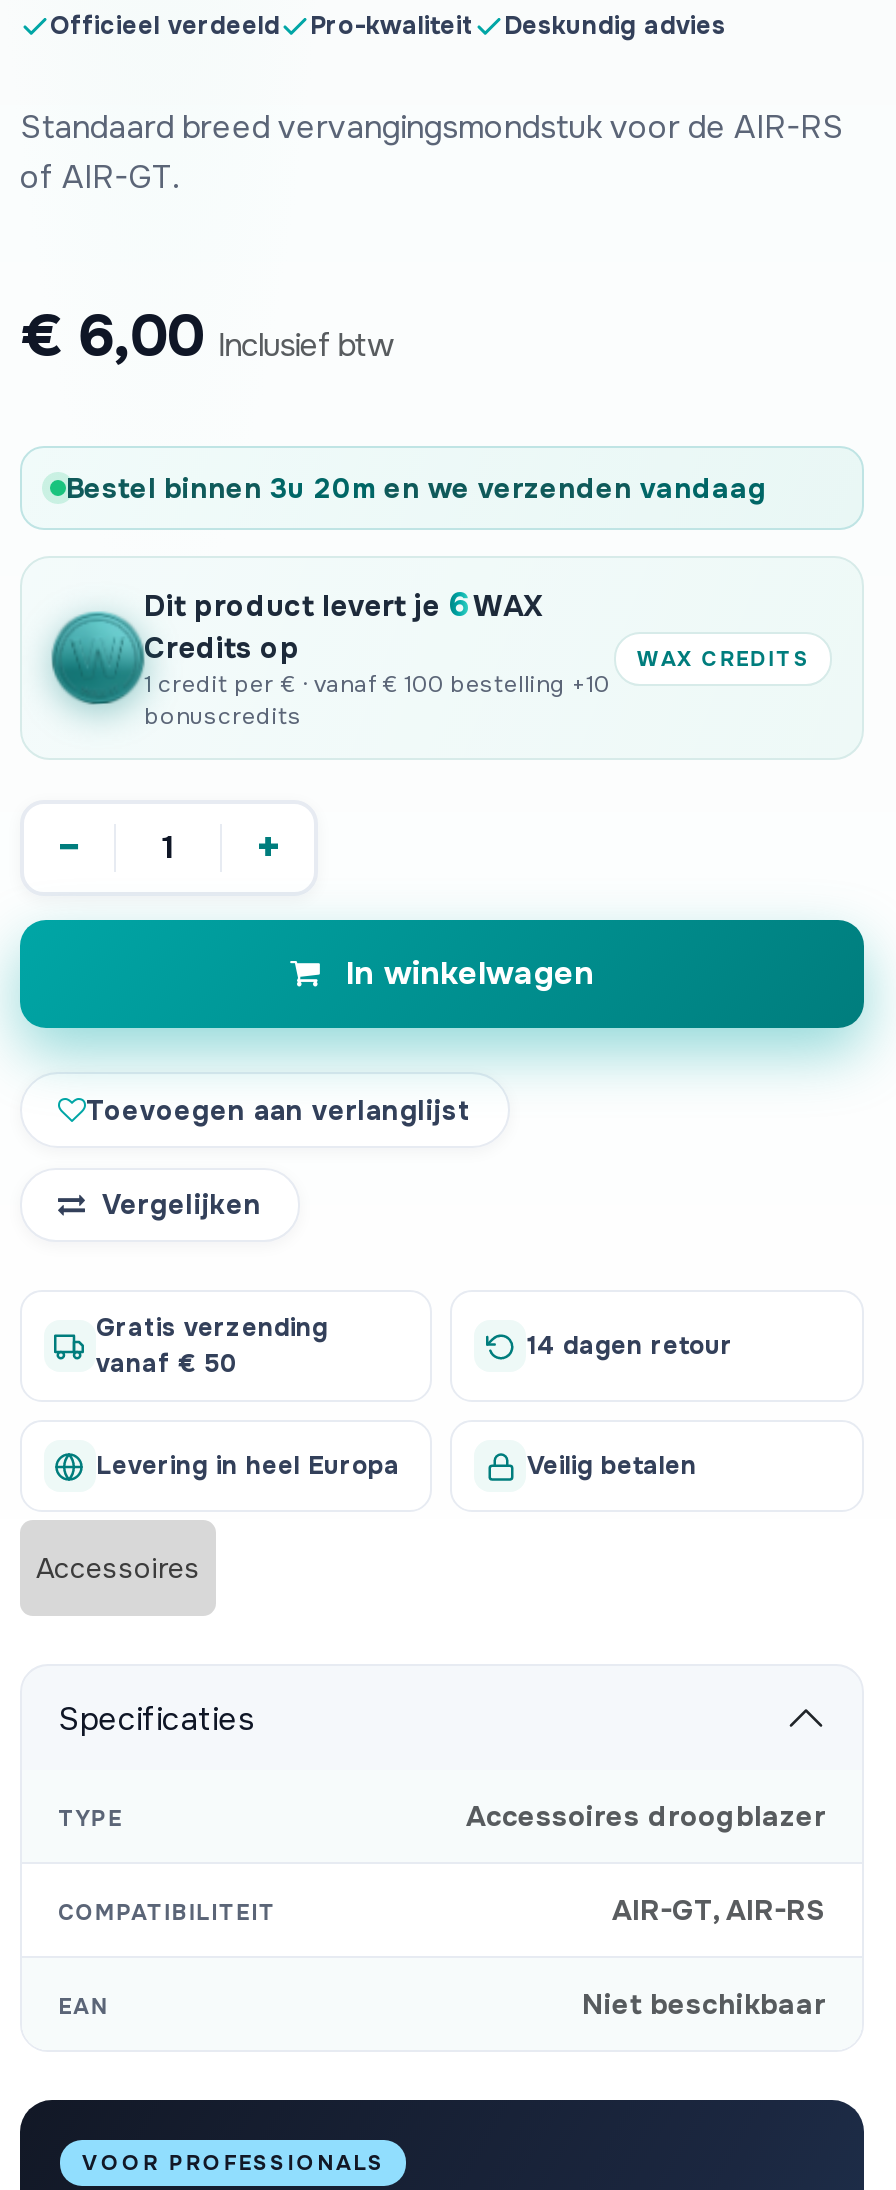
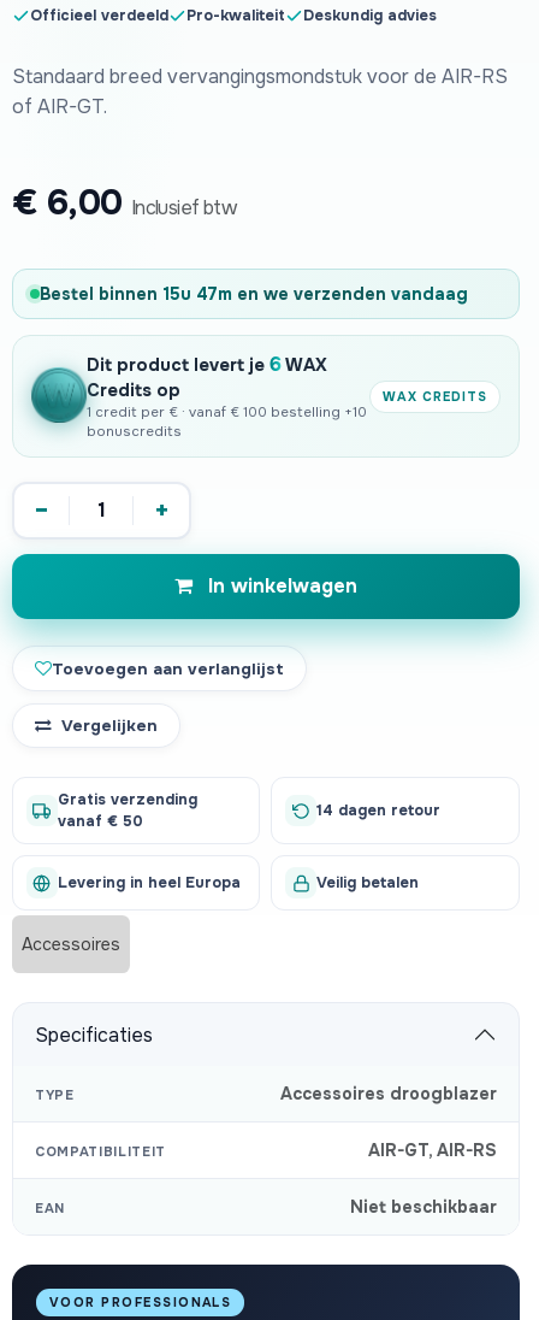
[66,470,768,506] Bestel binnen 3u 20m en we verzenden vandaag -> [40,283,468,305] Bestel binnen 15u 47m en we verzenden vandaag

